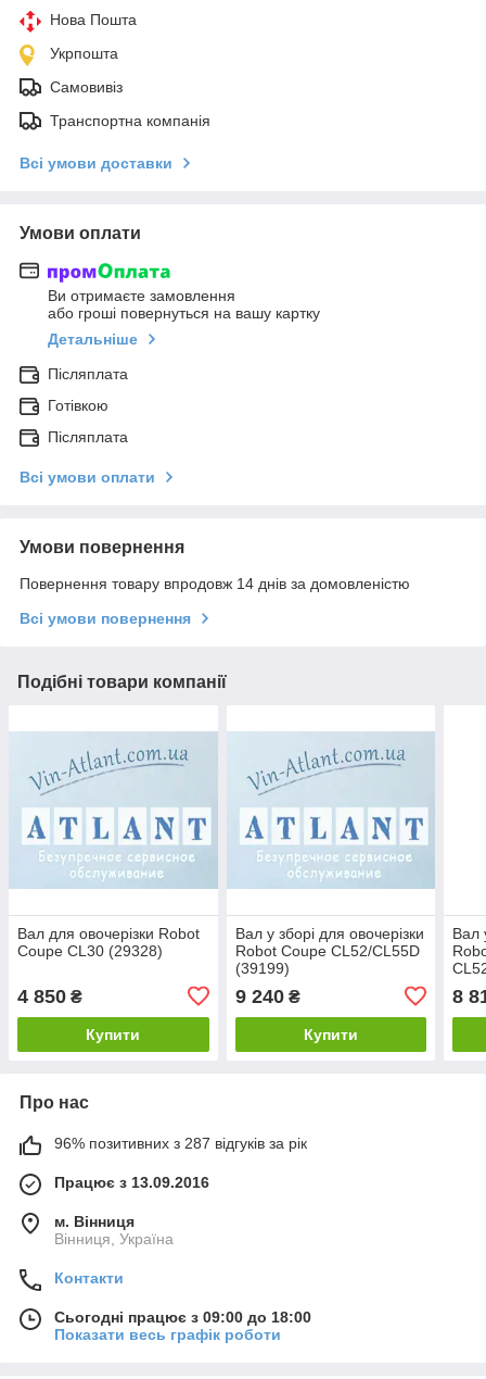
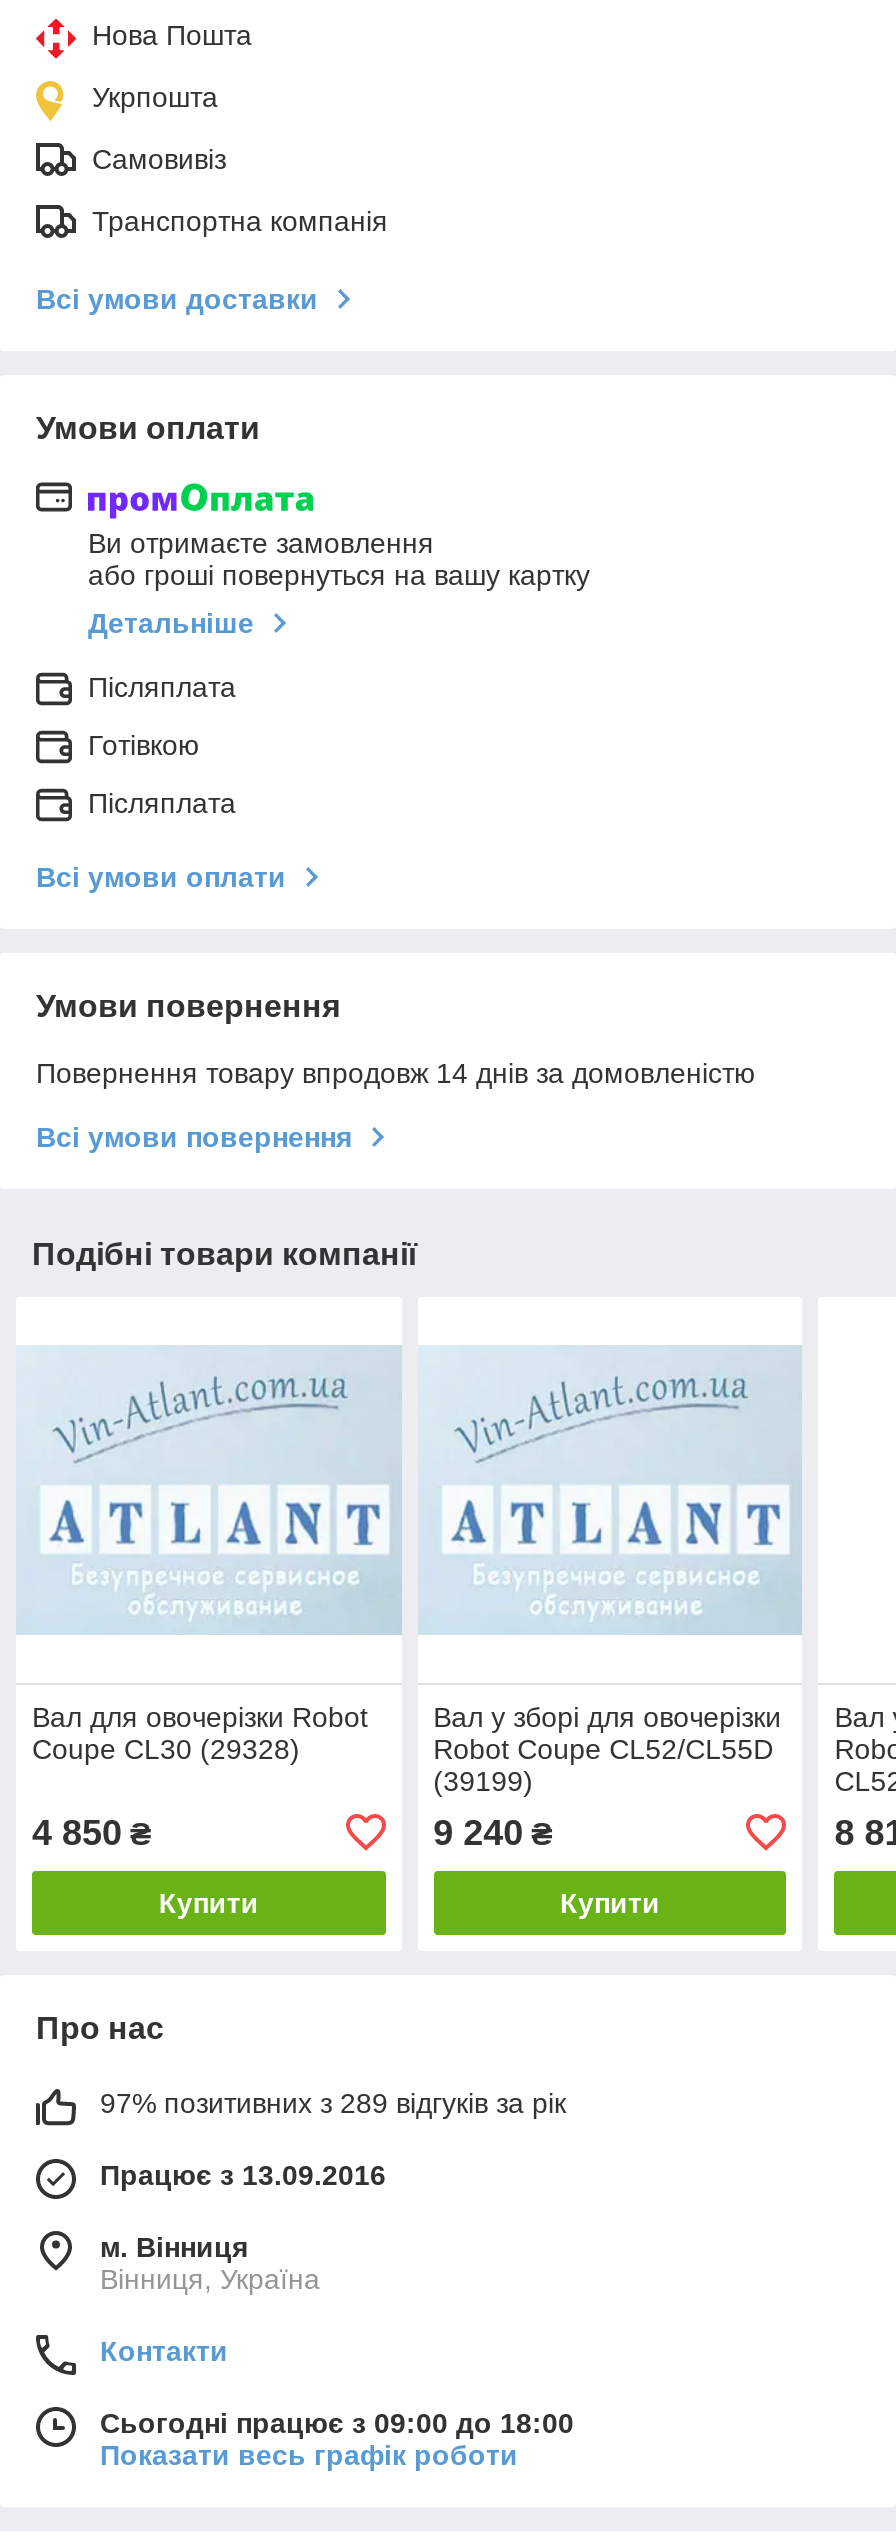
[54,1134,307,1152] 96% позитивних з 287 відгуків за рік -> [100,2087,566,2119] 97% позитивних з 289 відгуків за рік

